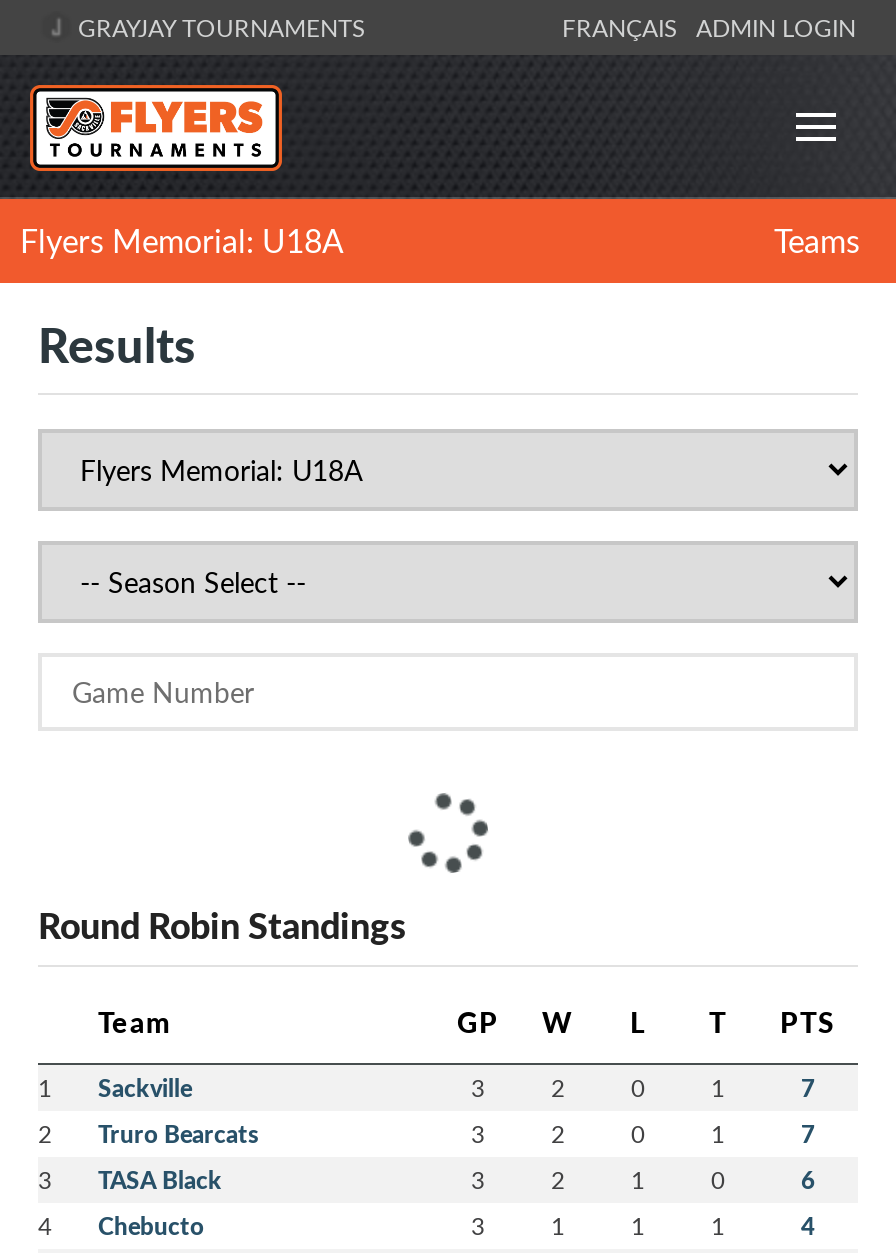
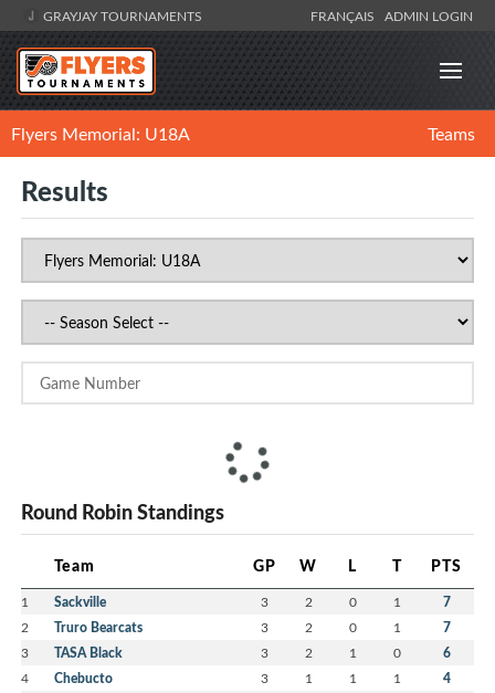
[406,791,490,875] [image] -> [224,439,270,484] [image]

